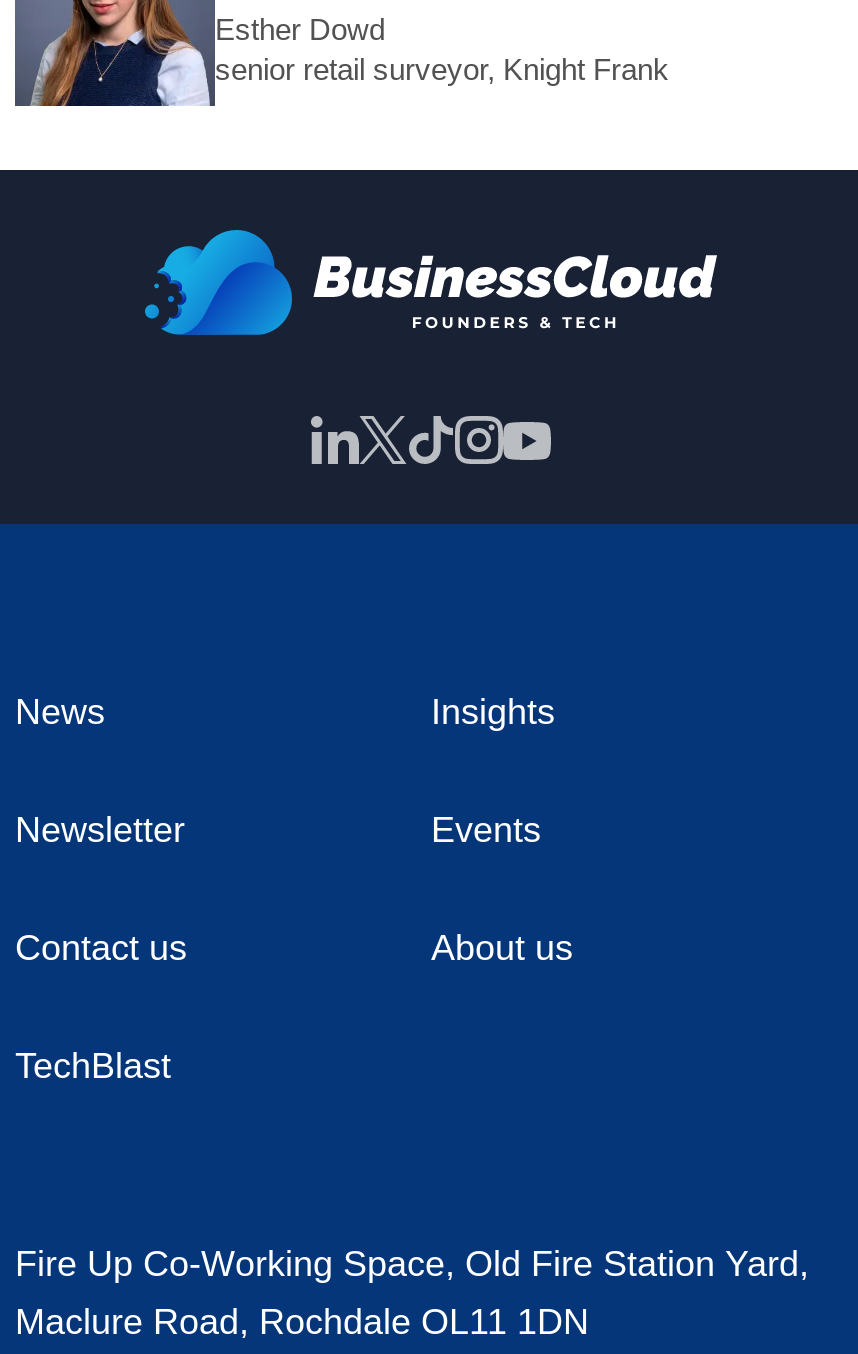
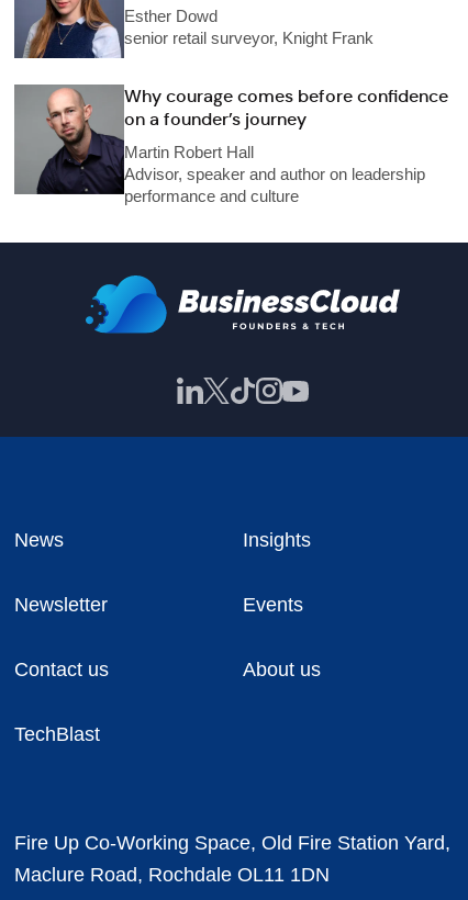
none -> [14,83,448,207] [image] | Why courage comes before confidence | on a founder’s journey | Martin Robert Hall | Advisor, speaker and author on leadership | performance and culture

